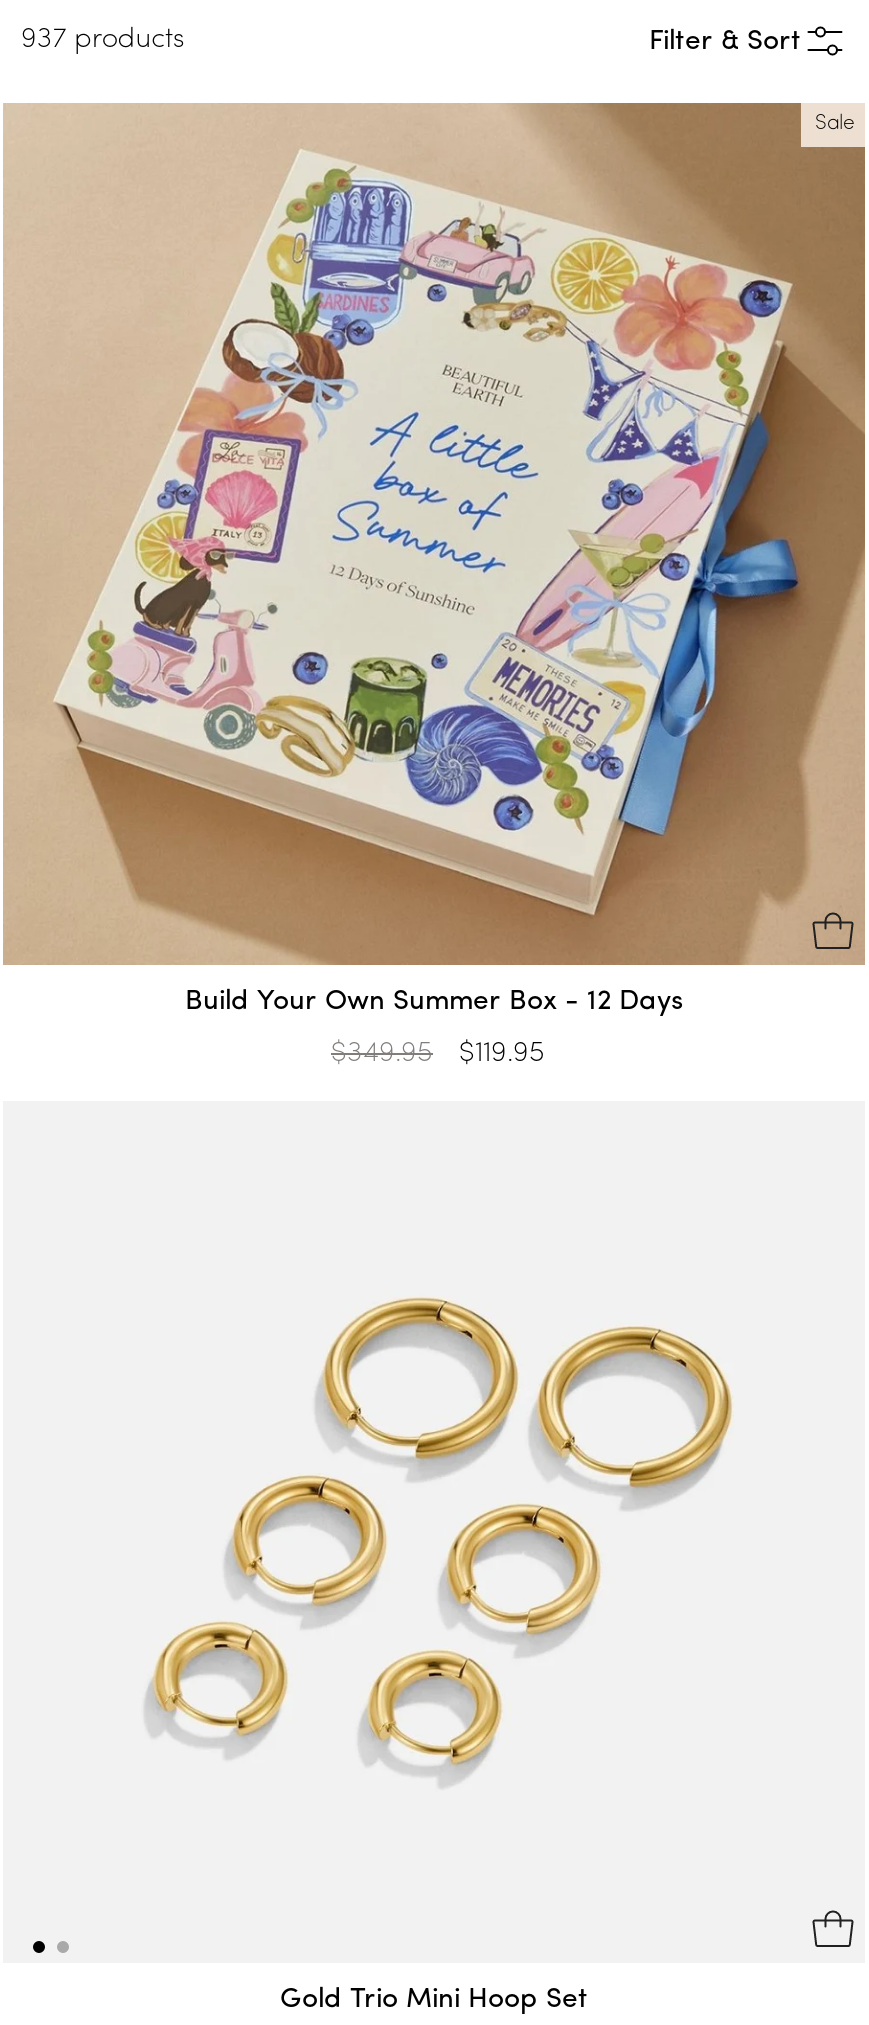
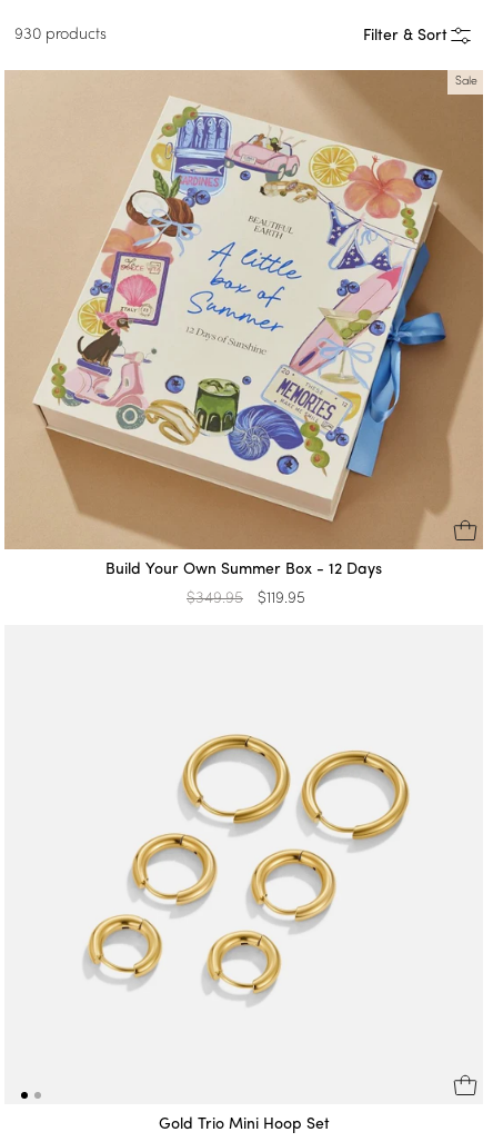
[21,25,185,55] 937 products -> [14,27,106,44] 930 products

